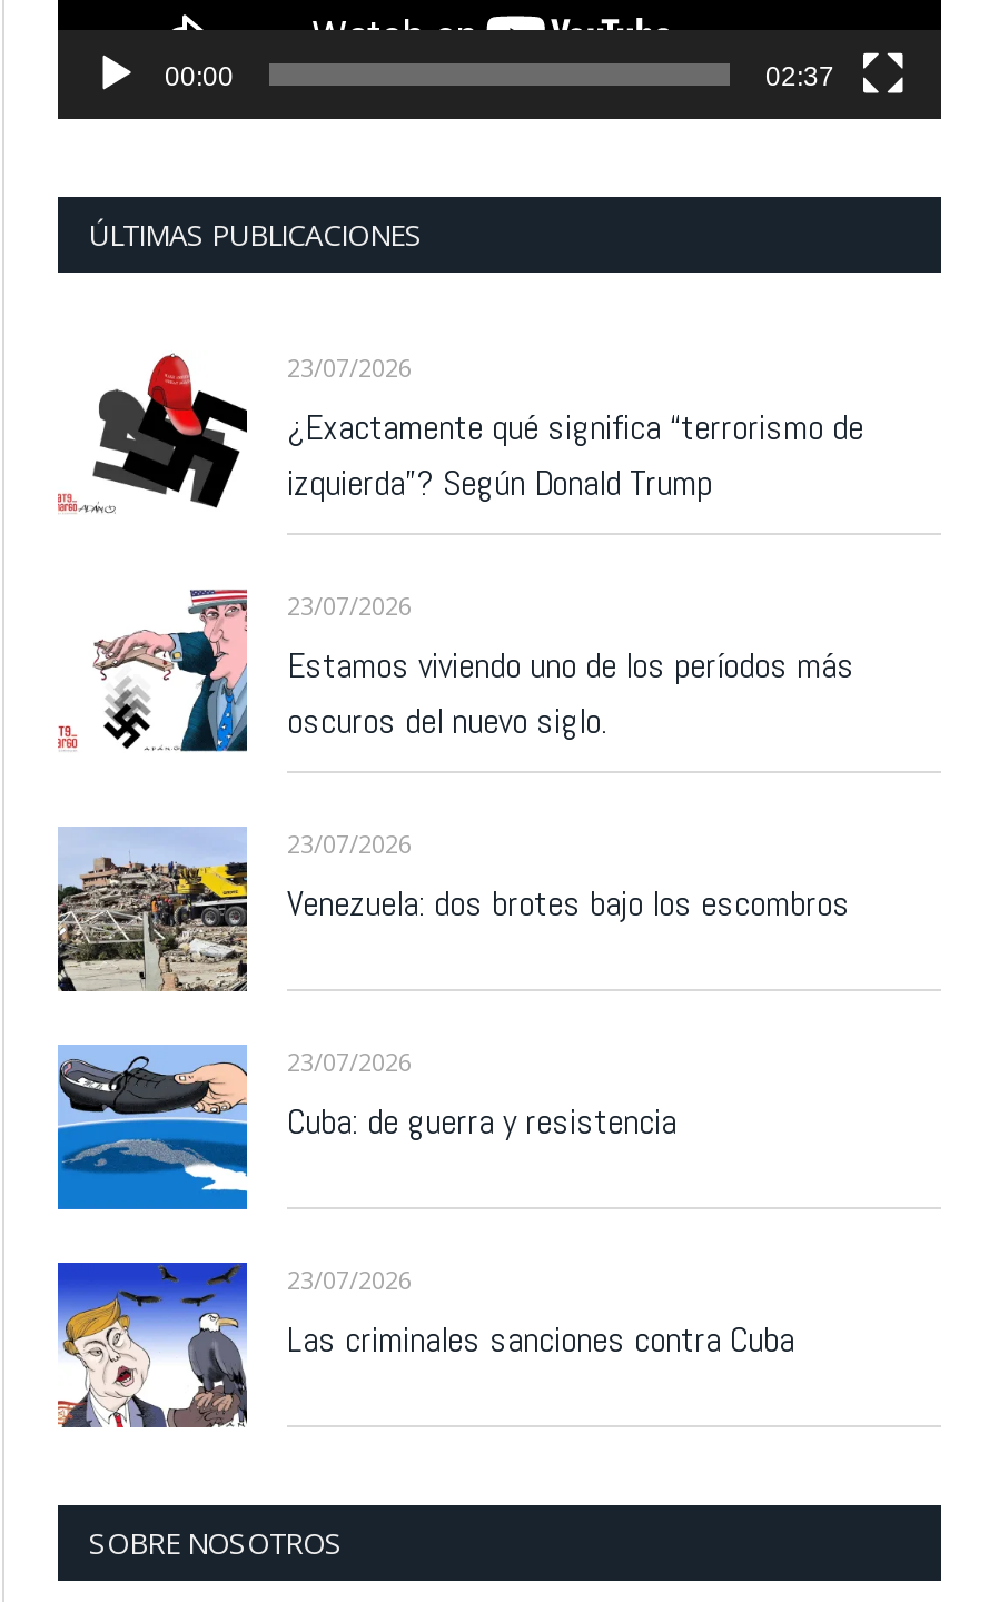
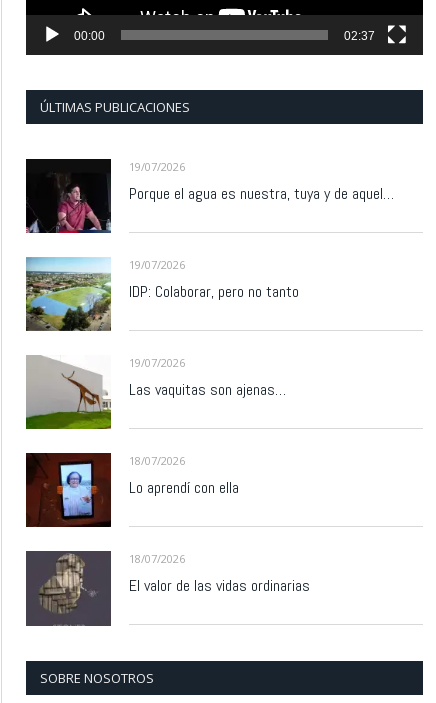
[58,349,863,514] [image] | 23/07/2026 | ¿Exactamente qué significa “terrorismo de | izquierda”? Según Donald Trump -> [25,158,394,234] [image] | 19/07/2026 | Porque el agua es nuestra, tuya y de aquel…
[58,587,854,754] [image] | 23/07/2026 | Estamos viviendo uno de los períodos más | oscuros del nuevo siglo. -> [25,256,299,332] [image] | 19/07/2026 | IDP: Colaborar, pero no tanto
[58,825,850,995] [image] | 23/07/2026 | Venezuela: dos brotes bajo los escombros -> [26,355,286,430] [image] | 19/07/2026 | Las vaquitas son ajenas…
[56,1043,676,1210] [image] | 23/07/2026 | Cuba: de guerra y resistencia -> [25,452,239,528] [image] | 18/07/2026 | Lo aprendí con ella
[56,1262,794,1428] [image] | 23/07/2026 | Las criminales sanciones contra Cuba -> [25,550,310,627] [image] | 18/07/2026 | El valor de las vidas ordinarias

